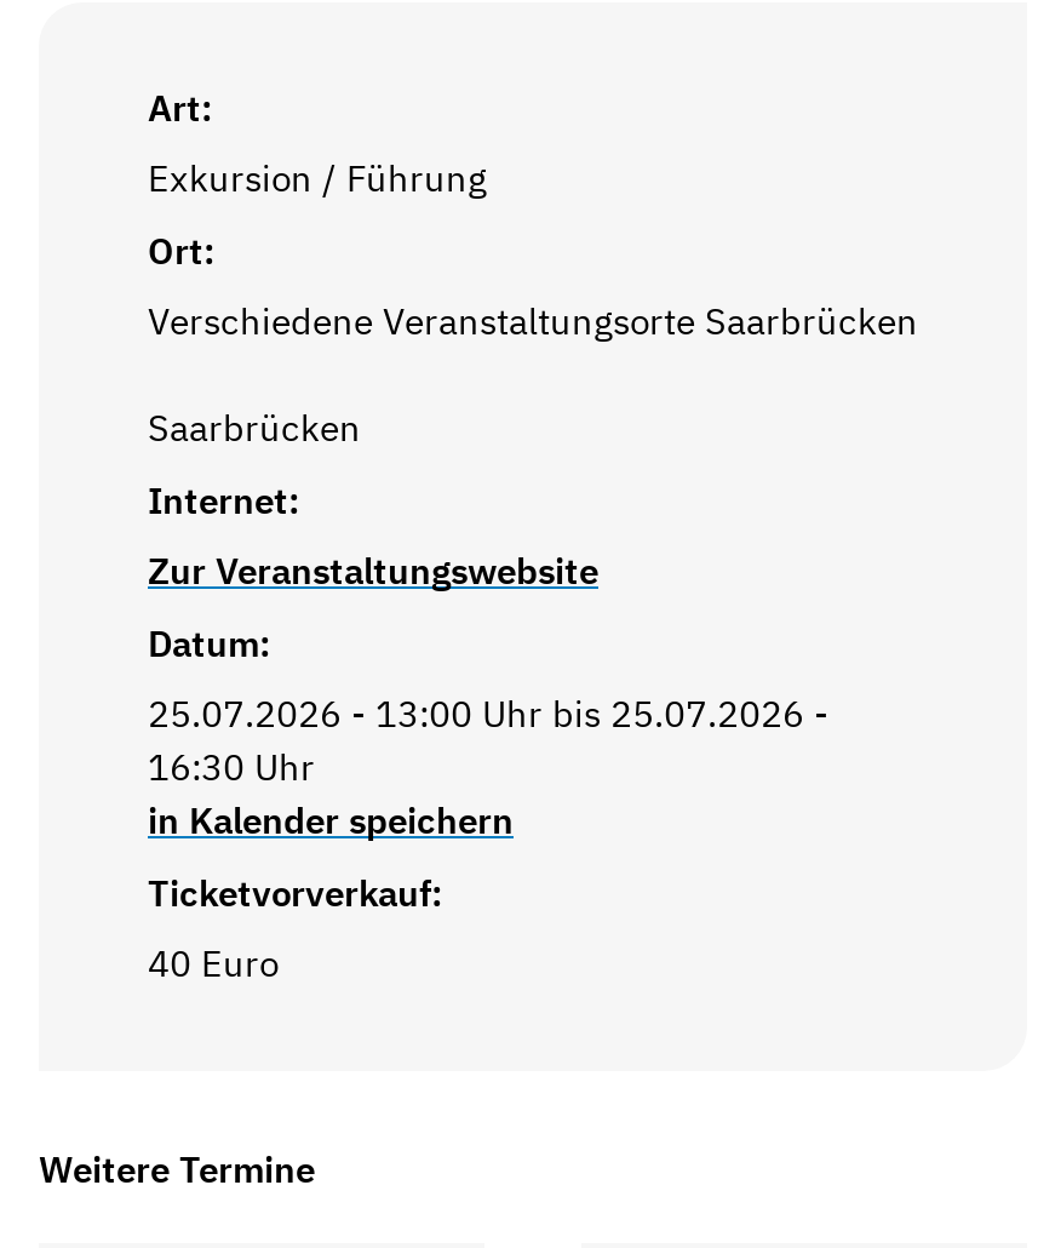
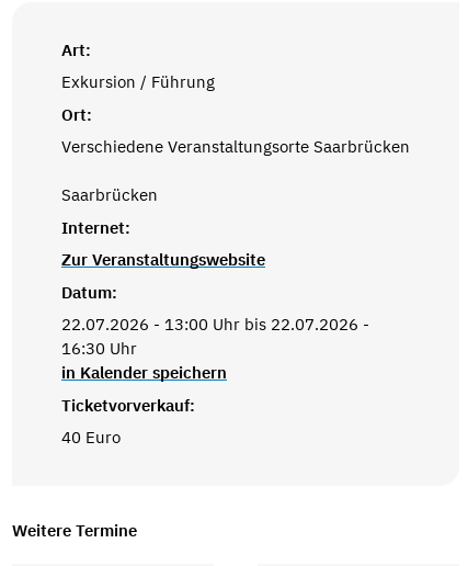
[148,691,828,737] 25.07.2026 - 13:00 Uhr bis 25.07.2026 - -> [61,314,369,335] 22.07.2026 - 13:00 Uhr bis 22.07.2026 -

